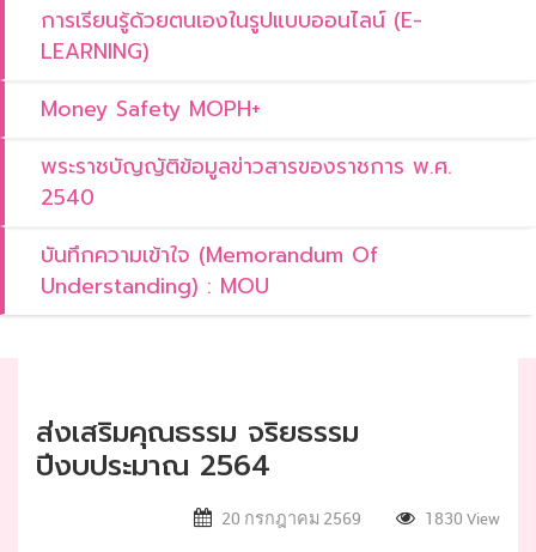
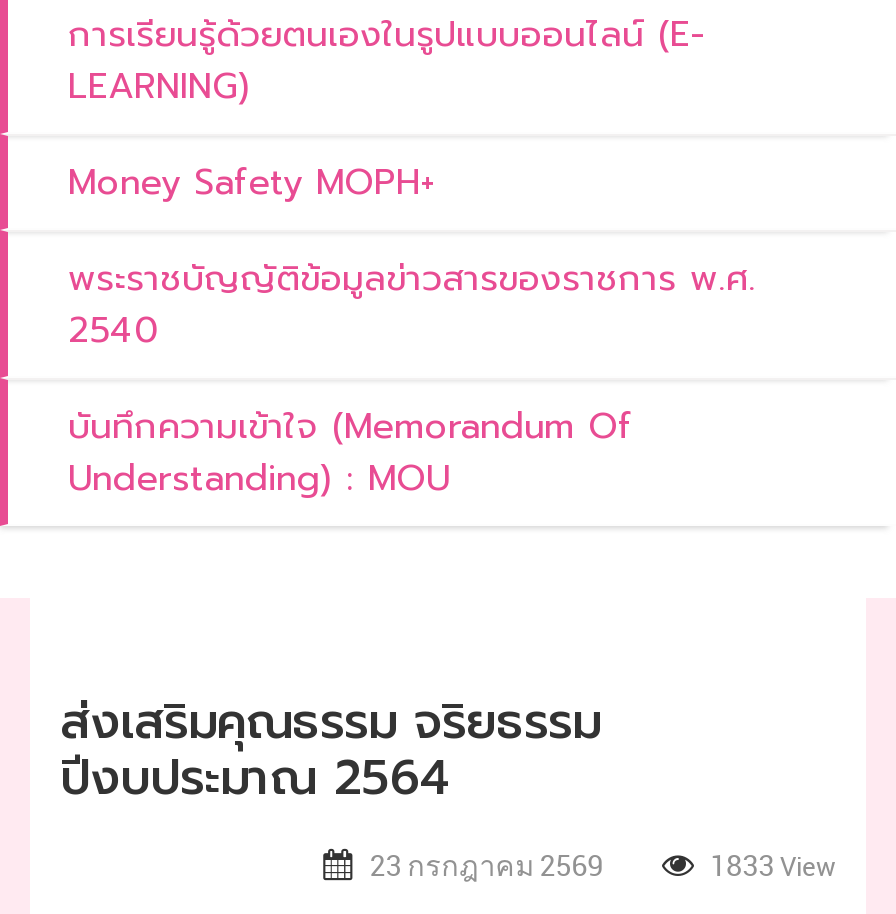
[221,506,361,529] 20 กรกฎาคม 2569 -> [369,845,603,883] 23 กรกฎาคม 2569
[425,506,500,529] 1830 View -> [710,845,836,883] 1833 View

